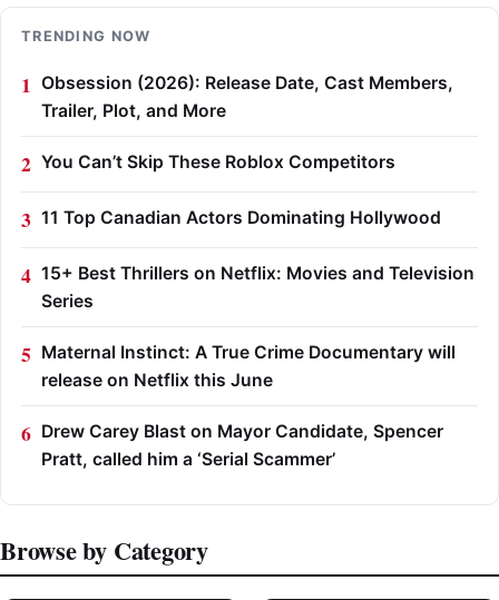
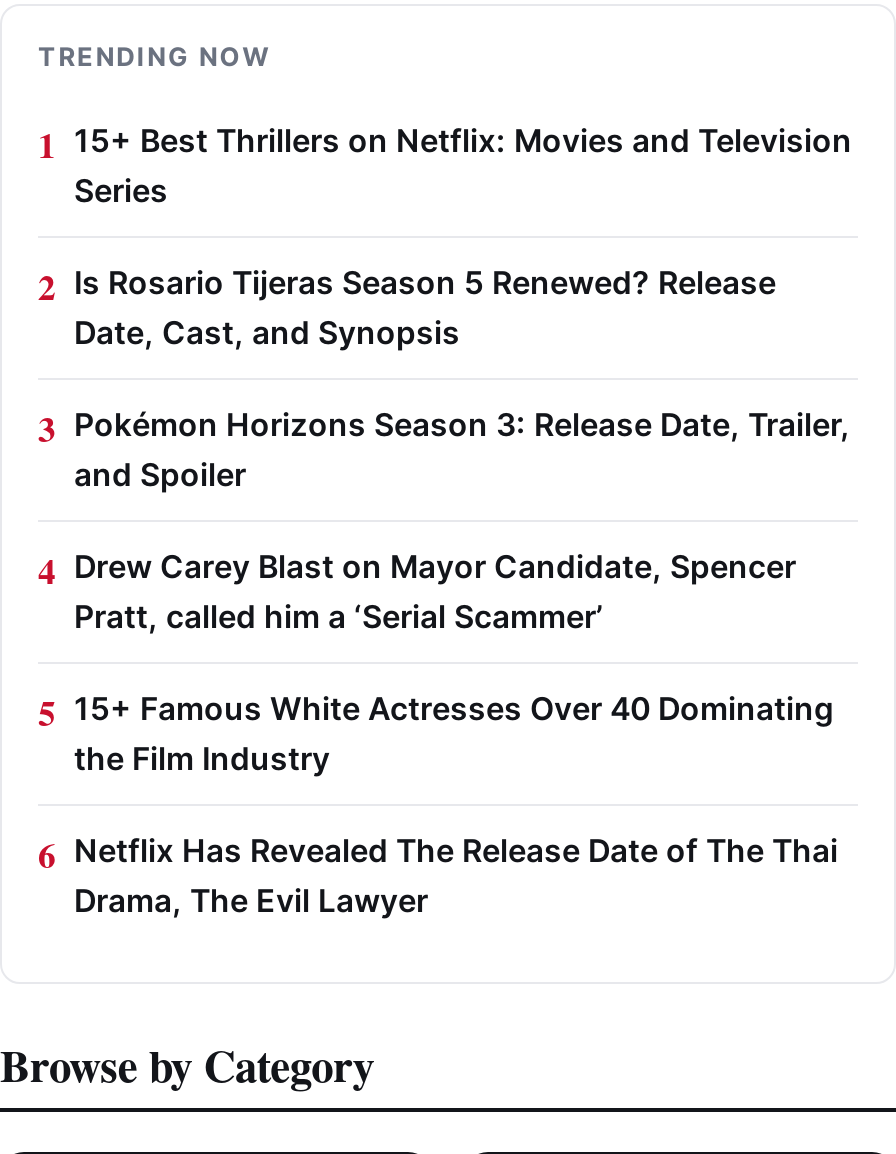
[41,72,453,228] Obsession (2026): Release Date, Cast Members, | Trailer, Plot, and More | You Can’t Skip These Roblox Competitors | 11 Top Canadian Actors Dominating Hollywood -> none
moved [41,262,474,311] -> [74,121,852,209]: 15+ Best Thrillers on Netflix: Movies and Television | Series
[41,341,456,390] Maternal Instinct: A True Crime Documentary will | release on Netflix this June -> [74,263,850,493] Is Rosario Tijeras Season 5 Renewed? Release | Date, Cast, and Synopsis | Pokémon Horizons Season 3: Release Date, Trailer, | and Spoiler
moved [41,420,443,469] -> [74,547,796,635]: Drew Carey Blast on Mayor Candidate, Spencer | Pratt, called him a ‘Serial Scammer’
none -> [74,689,838,919] 15+ Famous White Actresses Over 40 Dominating | the Film Industry | Netflix Has Revealed The Release Date of The Thai | Drama, The Evil Lawyer

